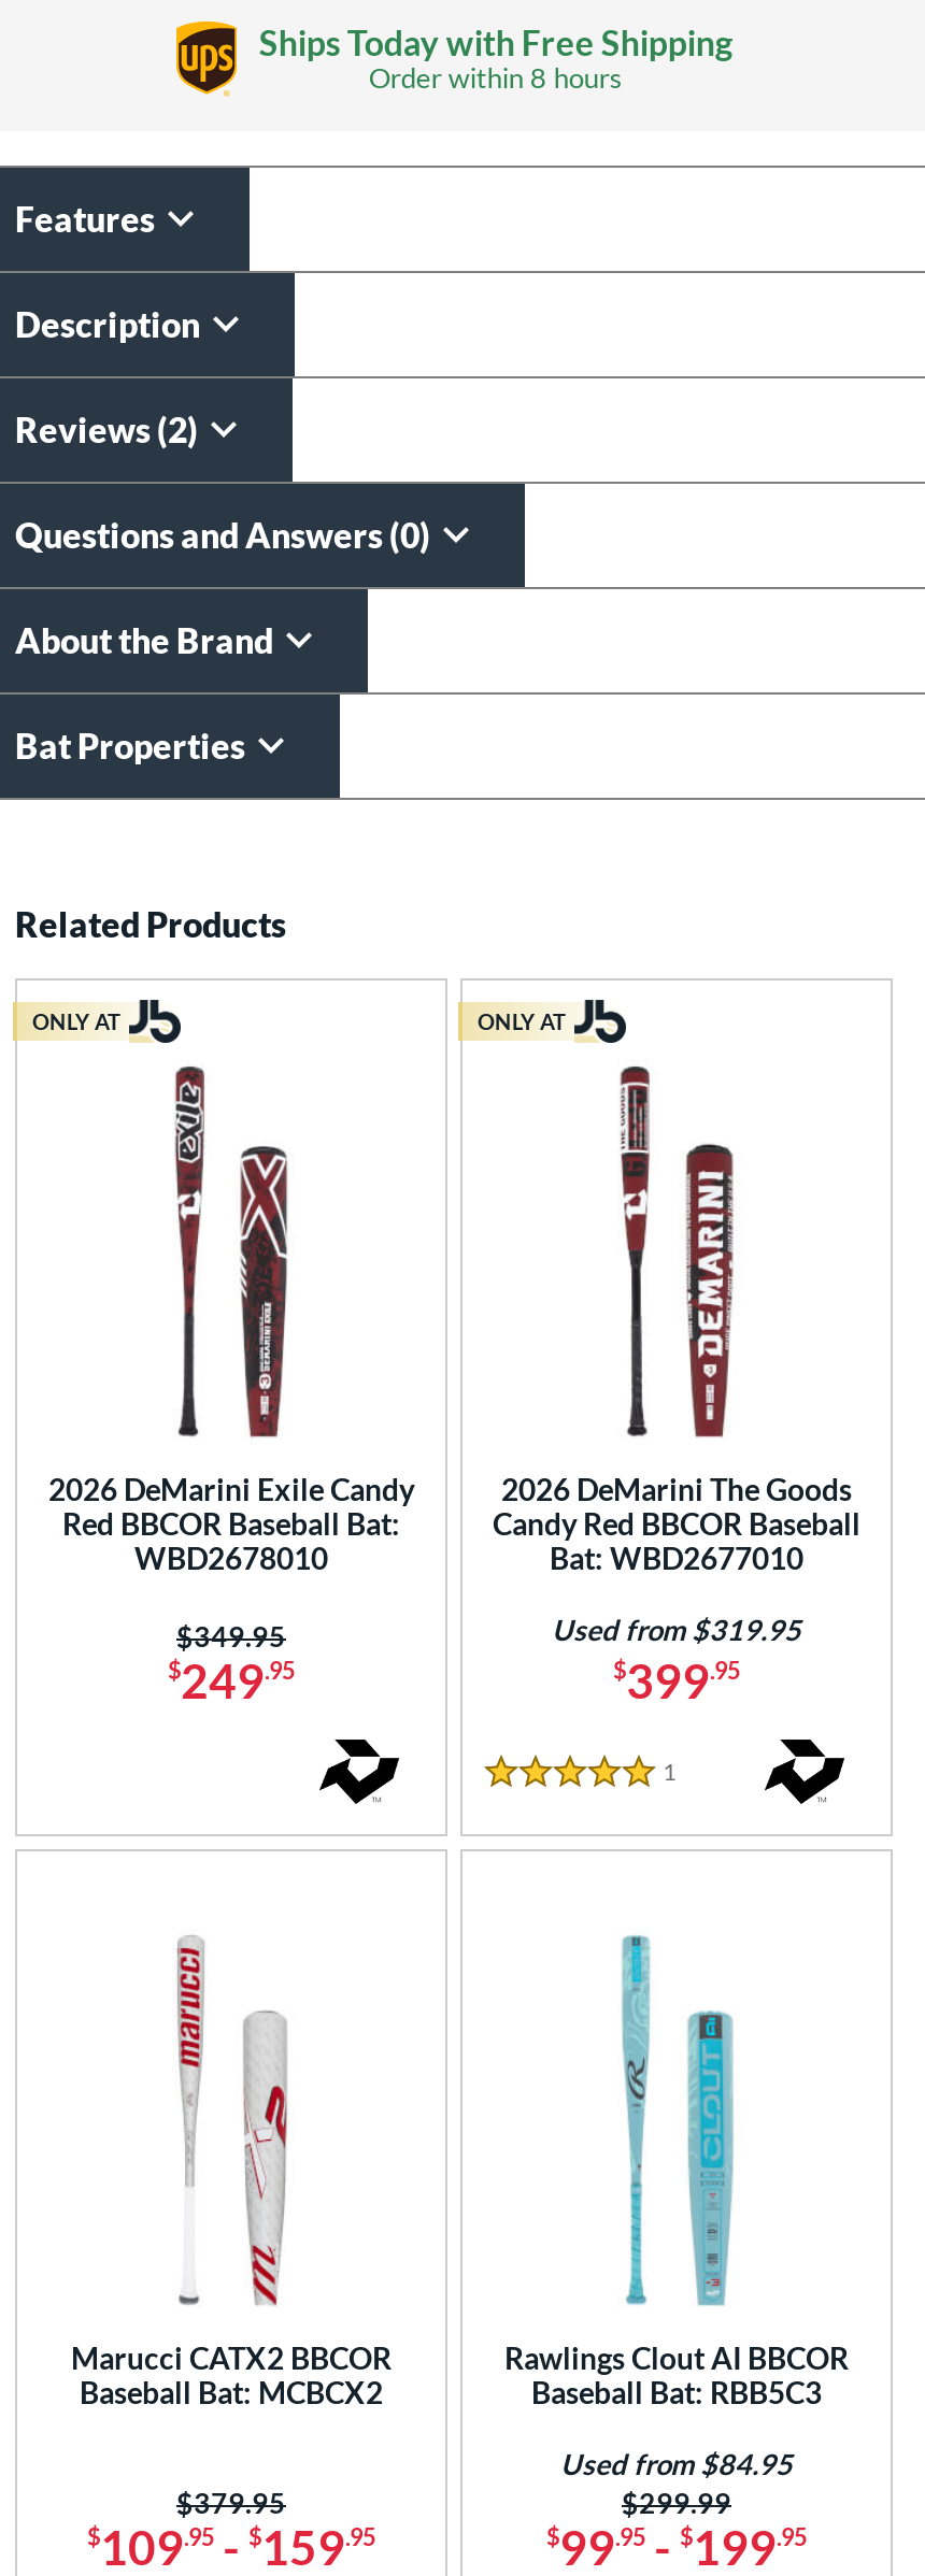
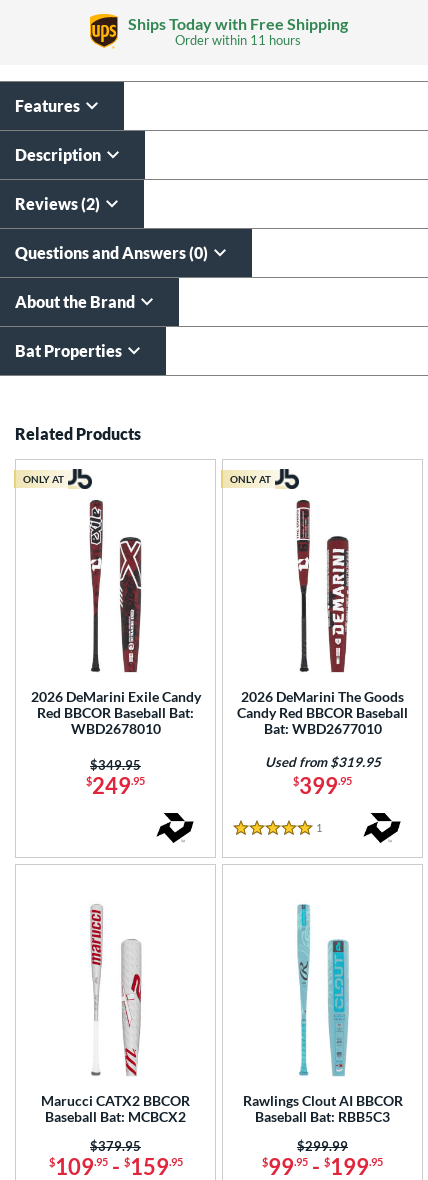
[368,59,622,94] Order within 8 hours -> [175,32,301,48] Order within 11 hours
[560,2447,793,2481] Used from $84.95 -> none

